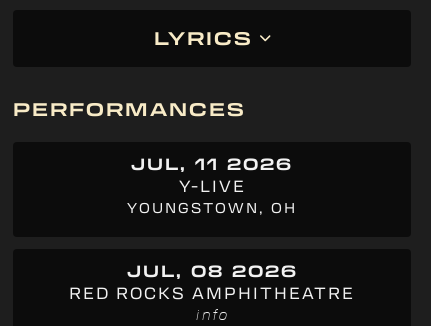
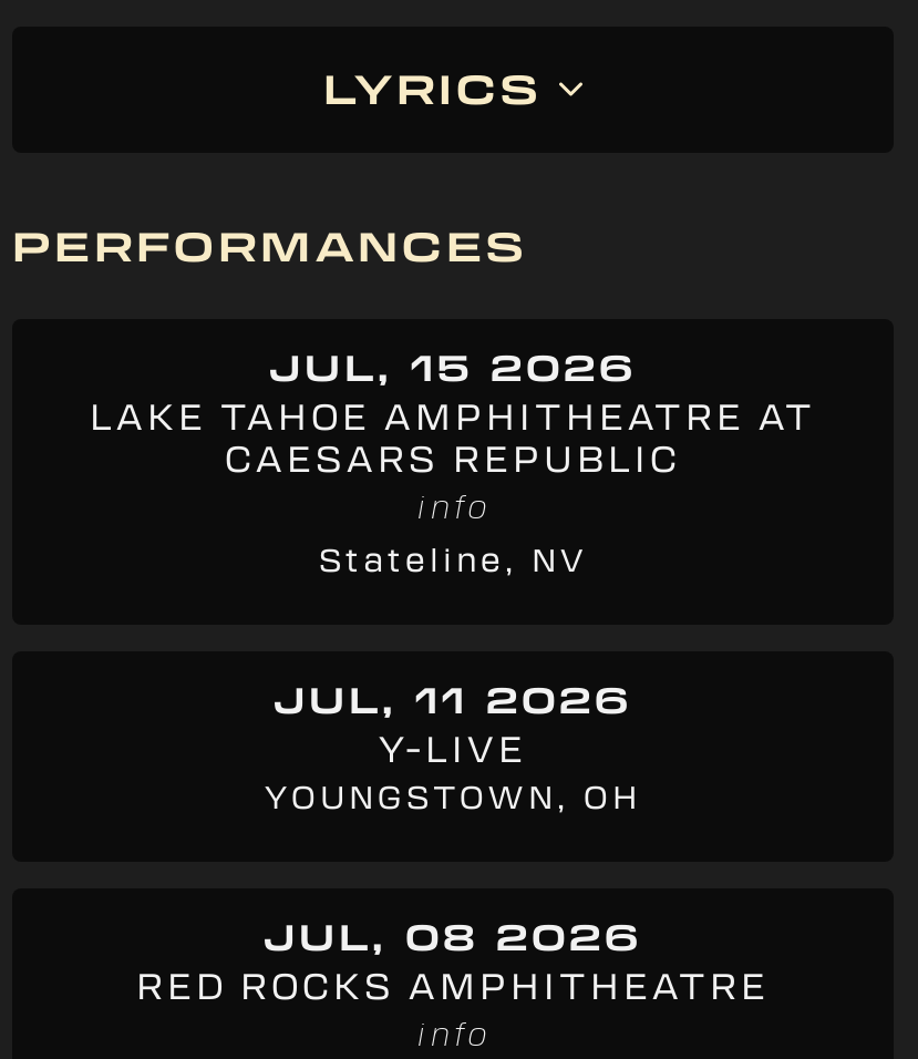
none -> [90,341,816,580] JUL, 15 2026 | LAKE TAHOE AMPHITHEATRE AT | CAESARS REPUBLIC | info | Stateline, NV

